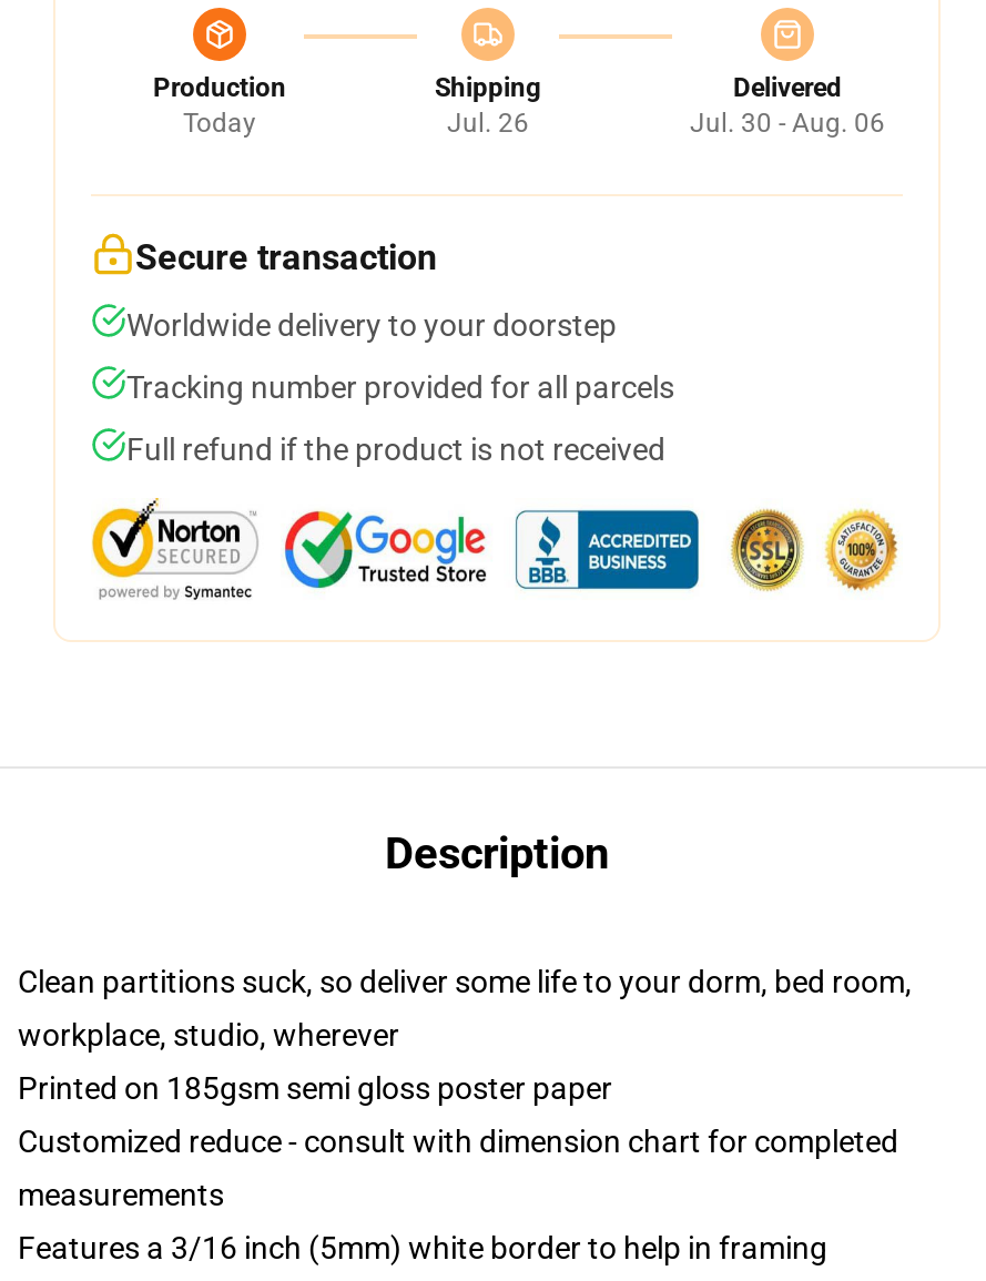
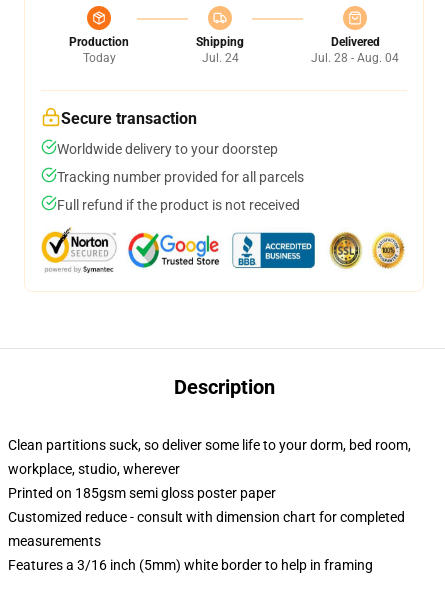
[447,108,529,139] Jul. 26 -> [201,51,238,65] Jul. 24
[690,108,885,139] Jul. 30 - Aug. 06 -> [311,51,399,65] Jul. 28 - Aug. 04

